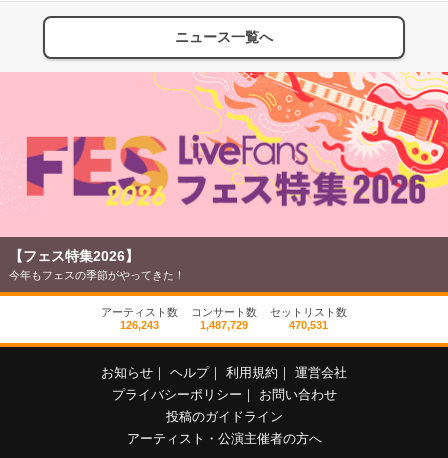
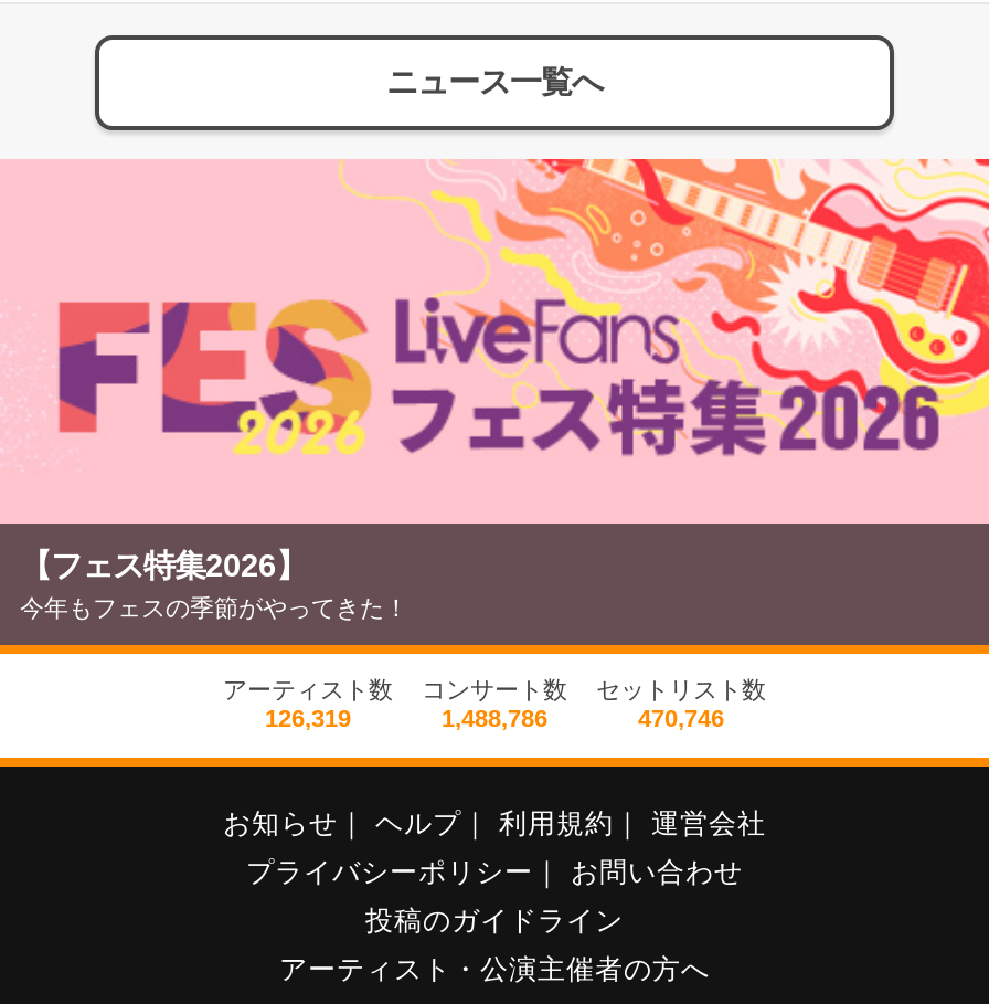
[120,319,159,331] 126,243 -> [265,706,351,732] 126,319
[200,319,248,331] 1,487,729 -> [442,706,547,732] 1,488,786
[289,319,328,331] 470,531 -> [638,706,724,732] 470,746

